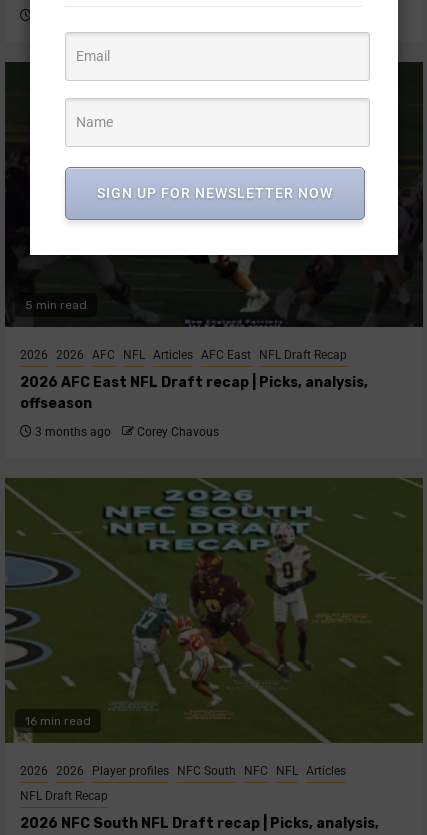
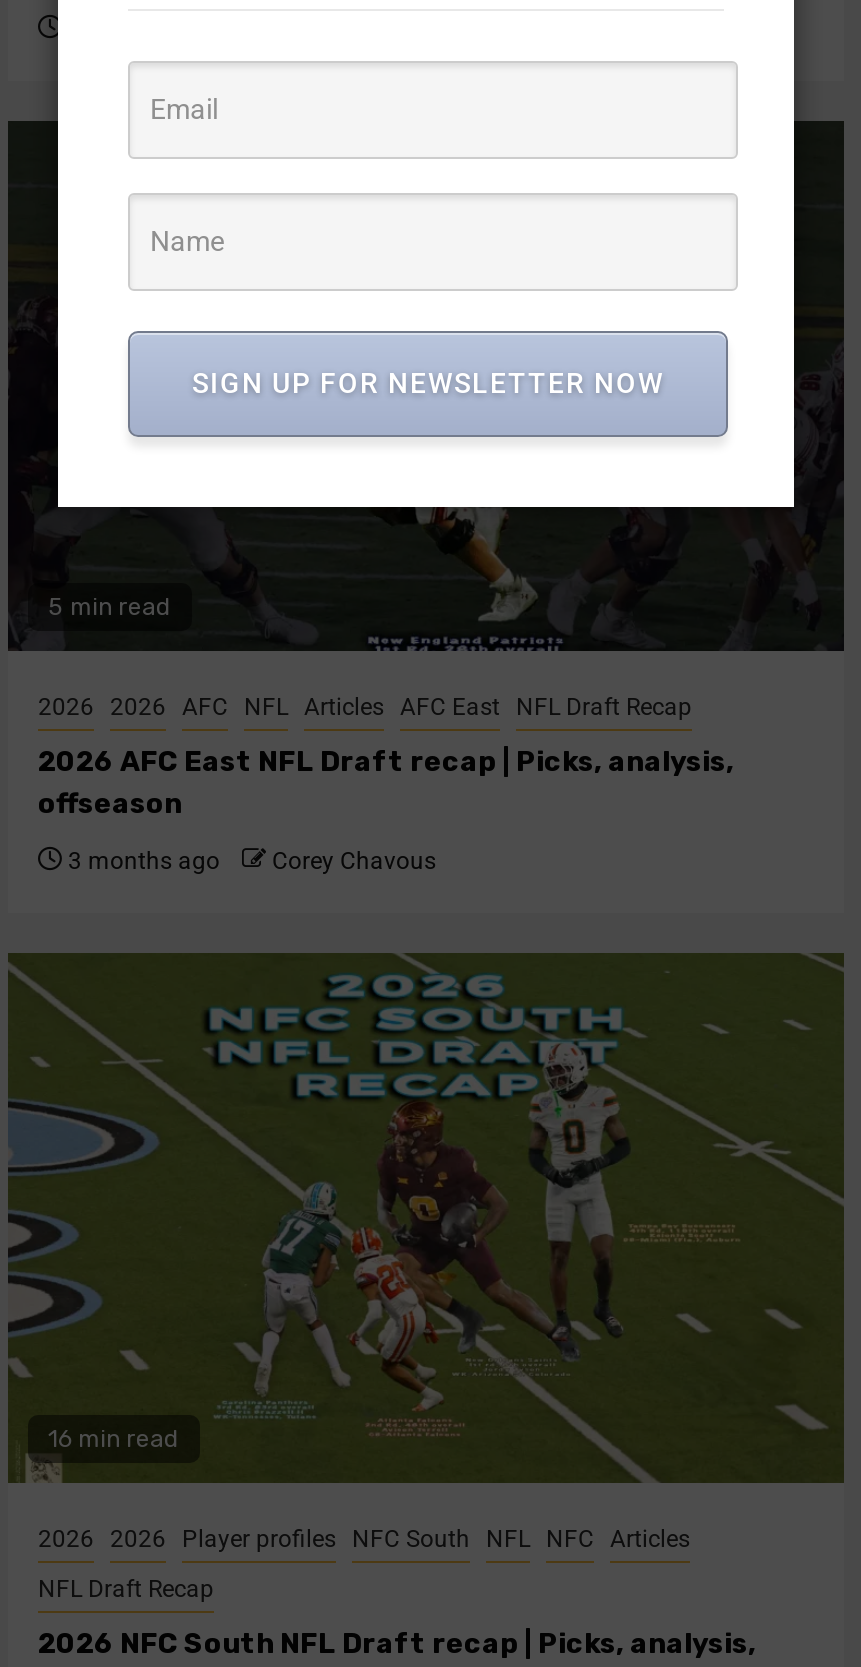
[20,764,346,778] 2026 2026 Player profiles NFC South NFC NFL Articles -> [38,1525,690,1553] 2026 2026 Player profiles NFC South NFL NFC Articles

